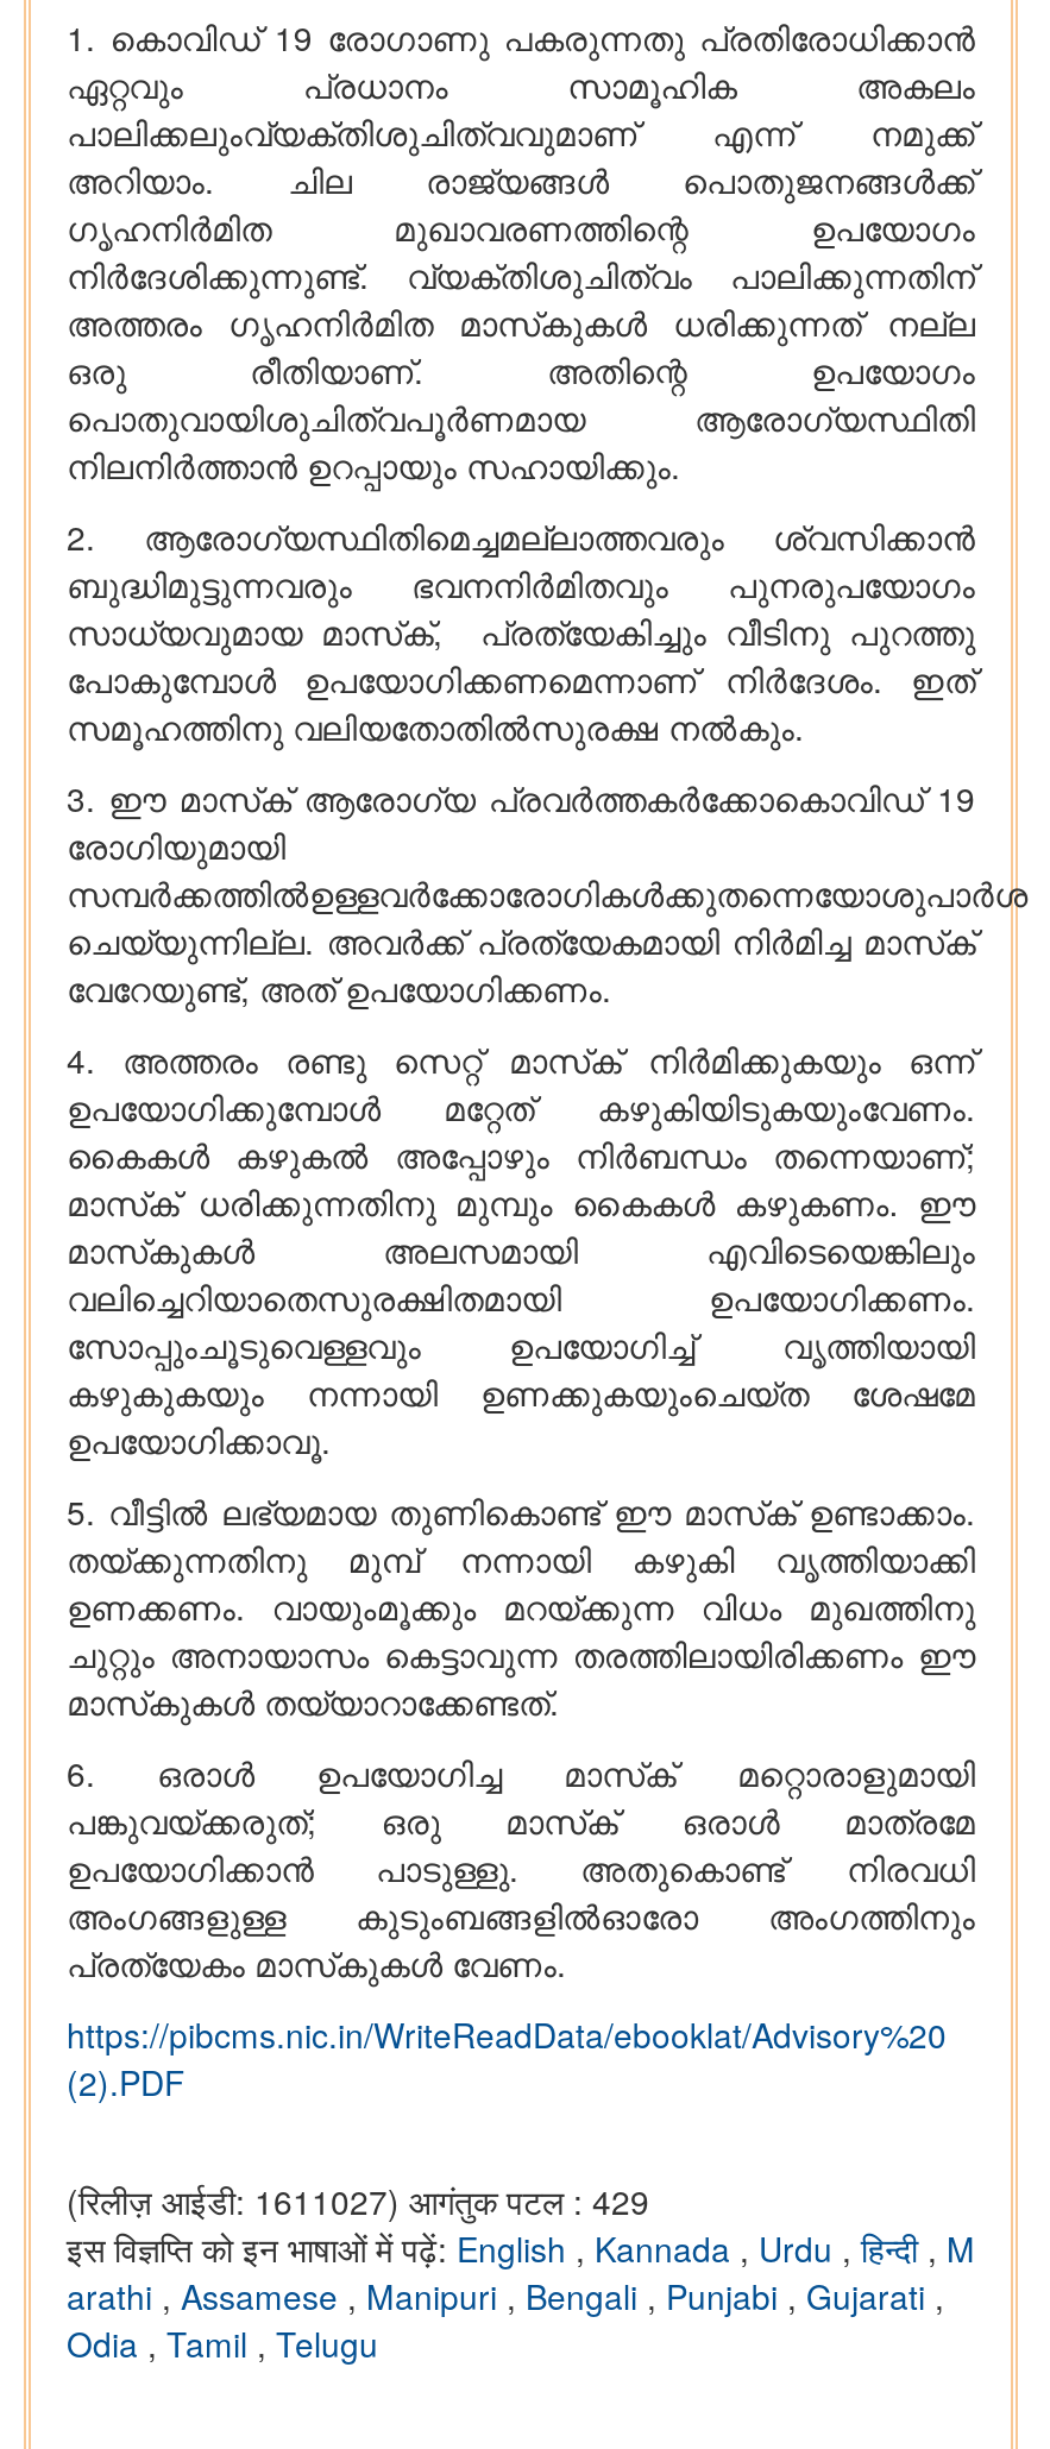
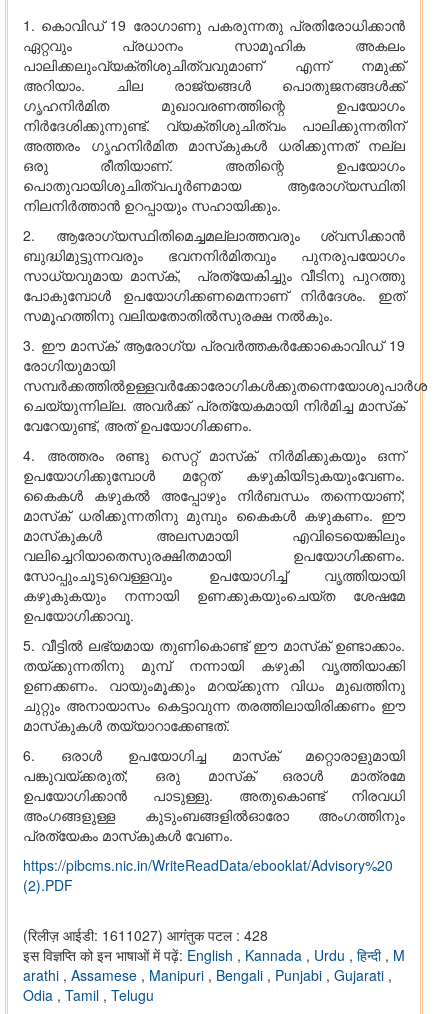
[67,2177,649,2224] (रिलीज़ आईडी: 1611027) आगंतुक पटल : 429 -> [23,925,268,945] (रिलीज़ आईडी: 1611027) आगंतुक पटल : 428

